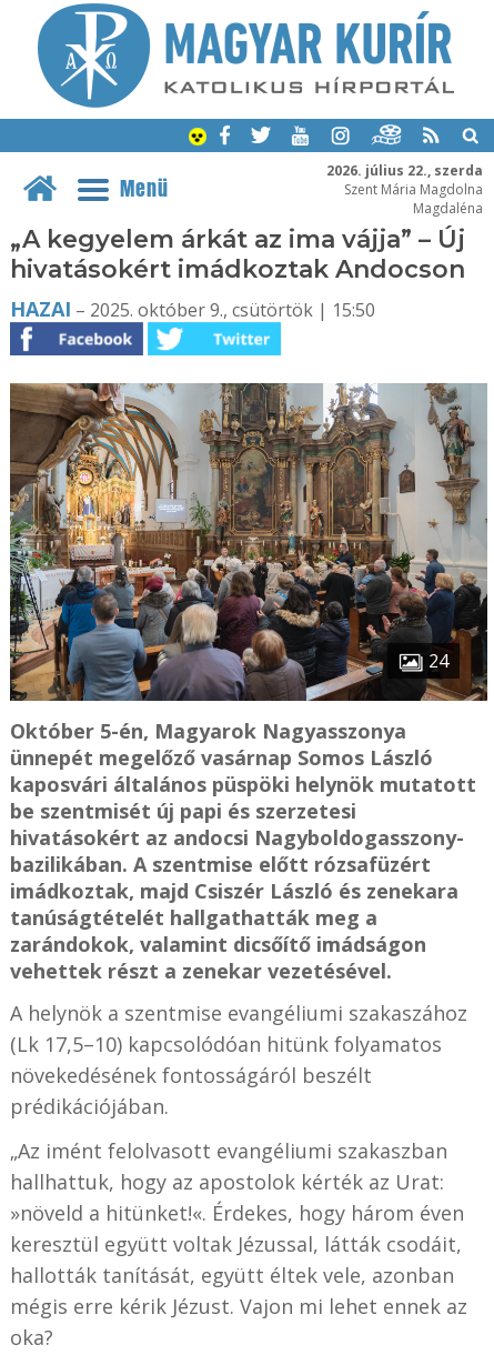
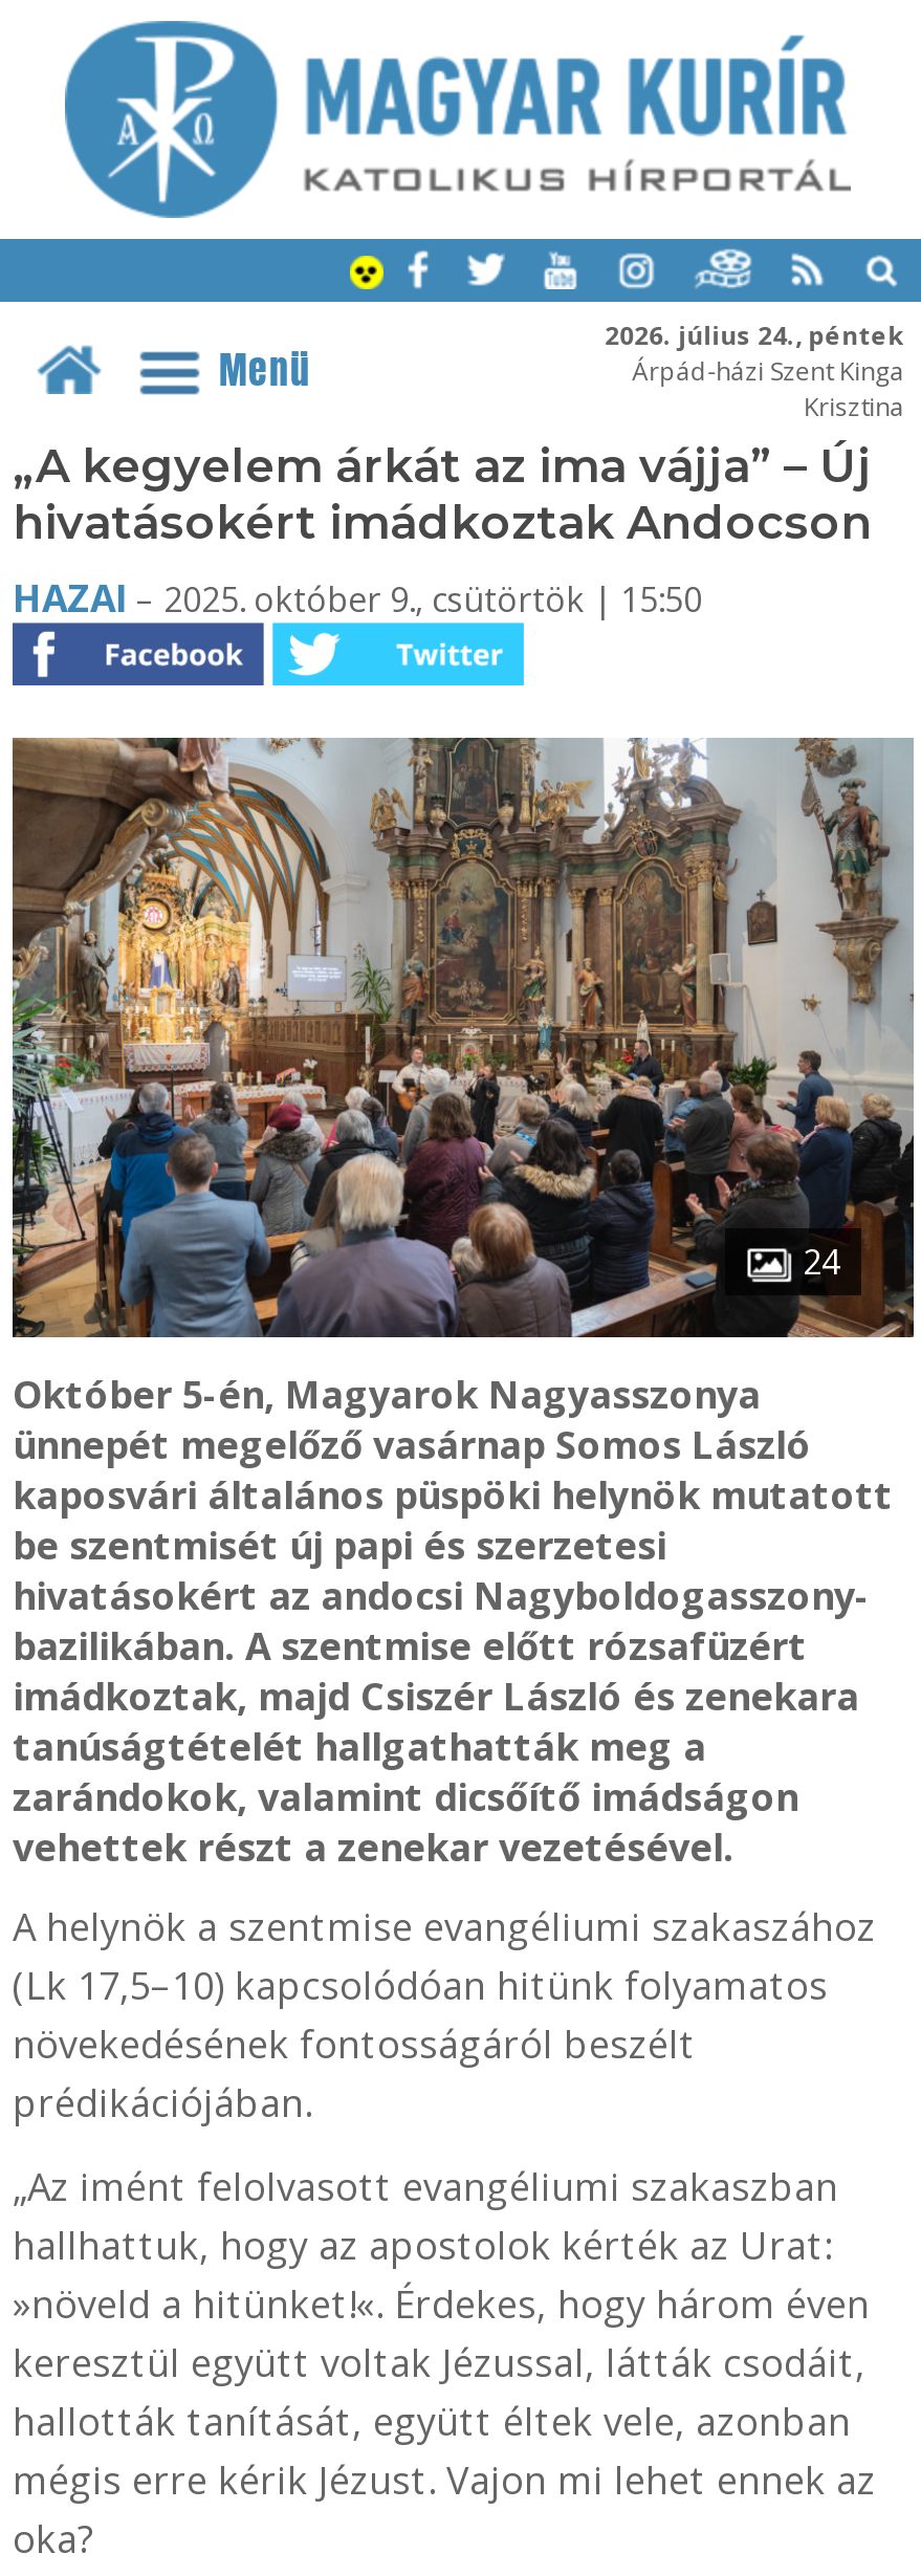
[326,160,482,217] 2026. július 22., szerda | Szent Mária Magdolna | Magdaléna -> [605,316,904,423] 2026. július 24., péntek | Árpád-házi Szent Kinga | Krisztina

